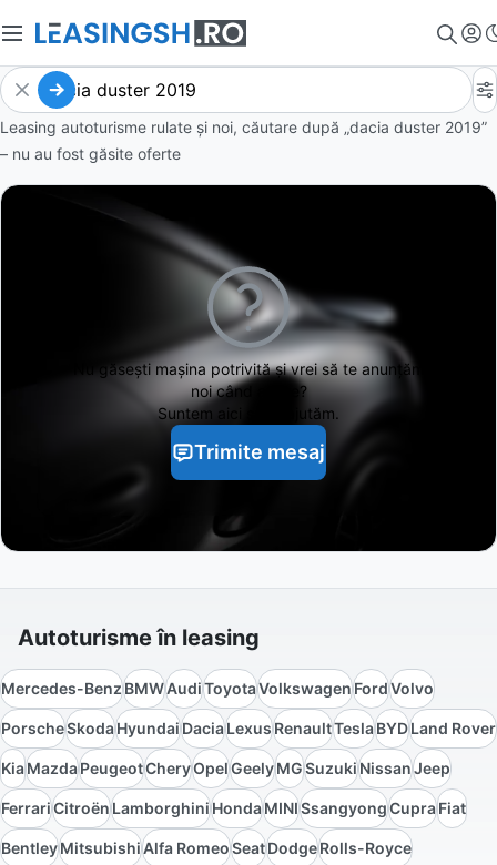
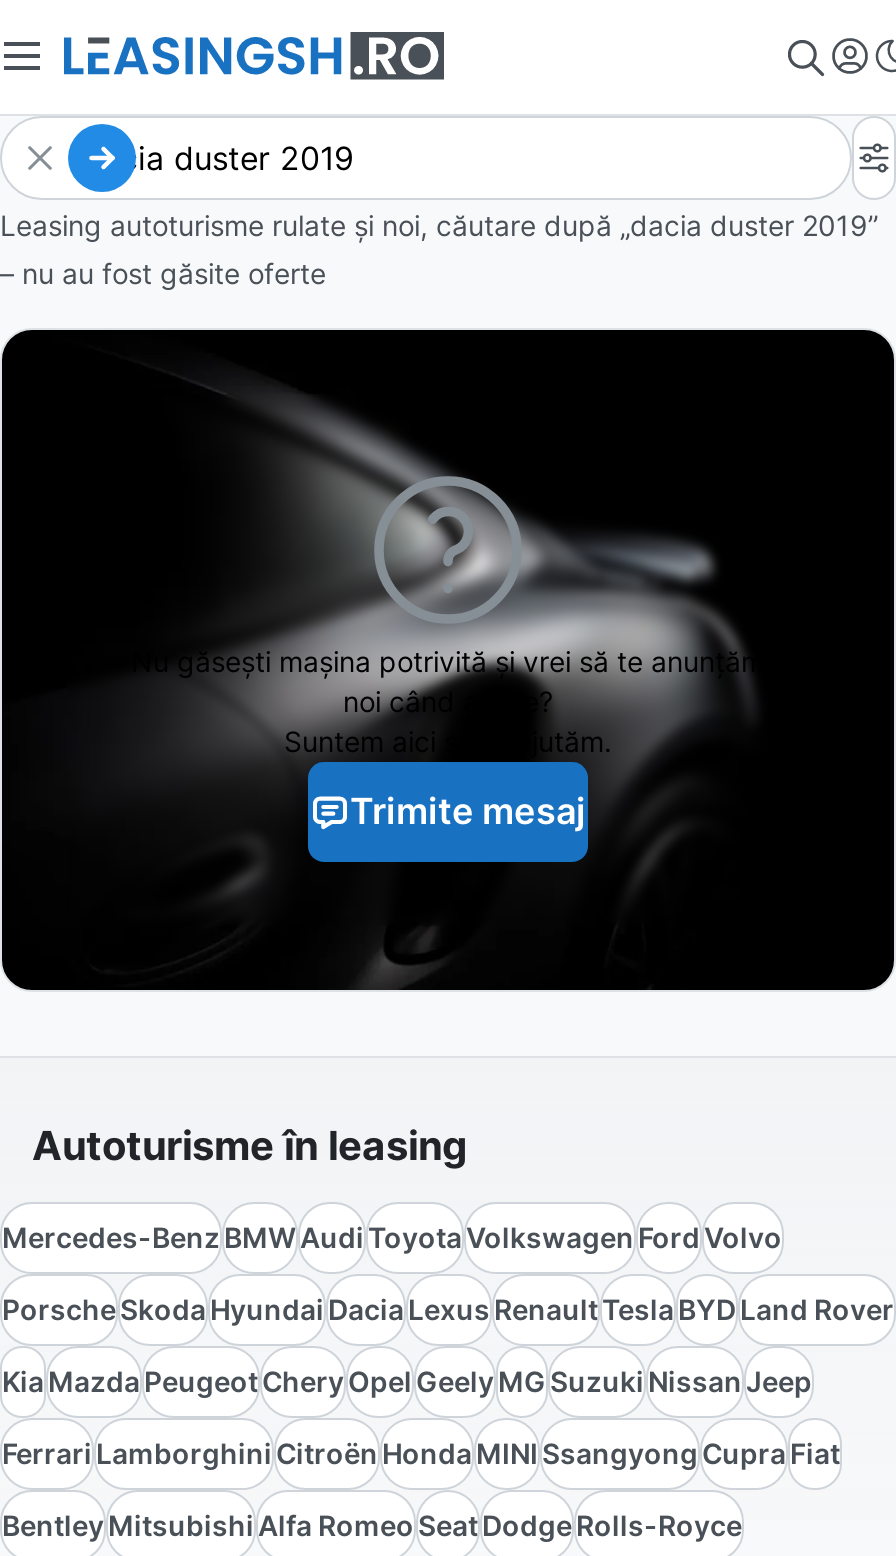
[1,798,466,817] Ferrari Citroën Lamborghini Honda MINI Ssangyong Cupra Fiat -> [2,1436,840,1470] Ferrari Lamborghini Citroën Honda MINI Ssangyong Cupra Fiat

